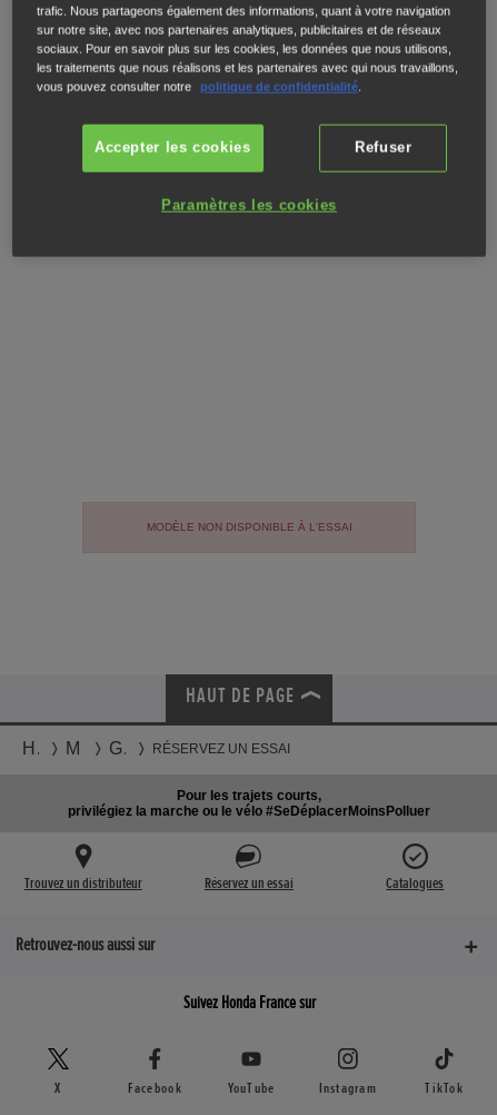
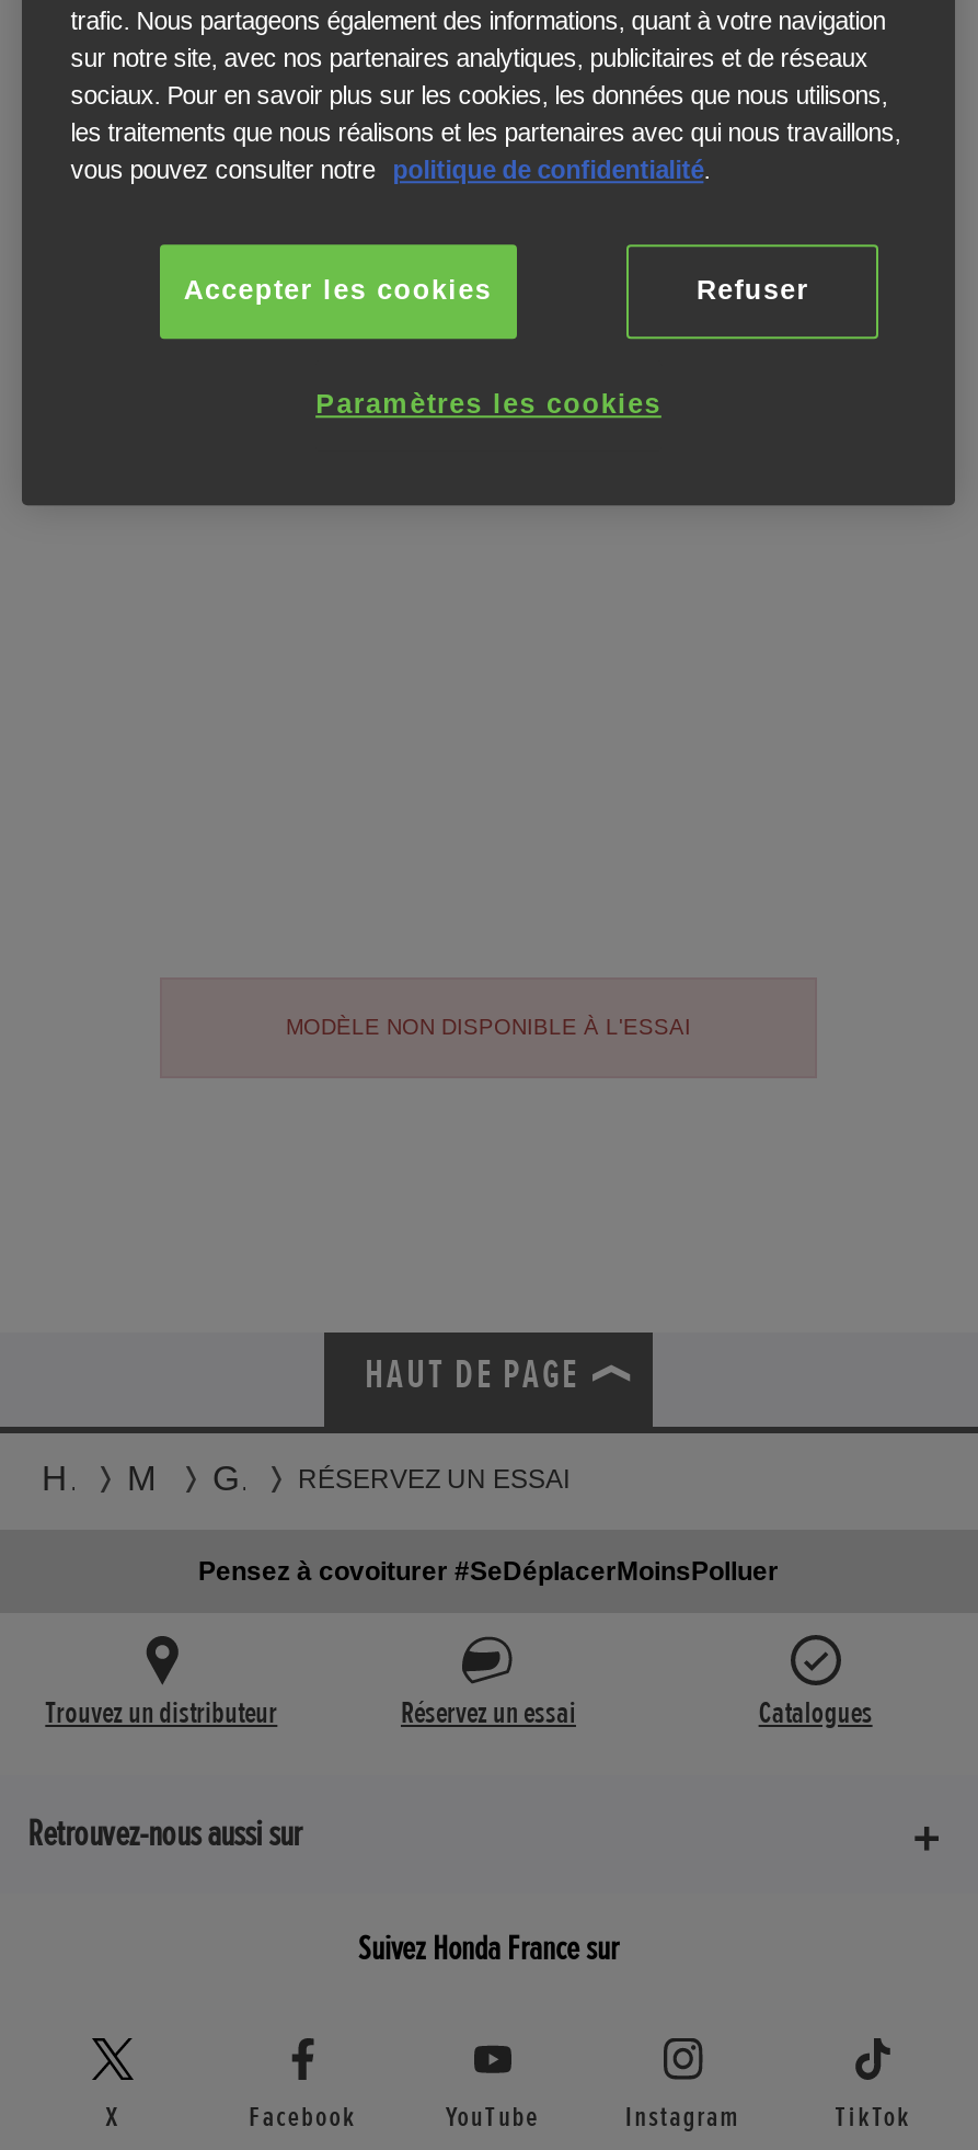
[68,788,430,819] Pour les trajets courts, | privilégiez la marche ou le vélo #SeDéplacerMoinsPolluer -> [198,1556,779,1587] Pensez à covoiturer #SeDéplacerMoinsPolluer

